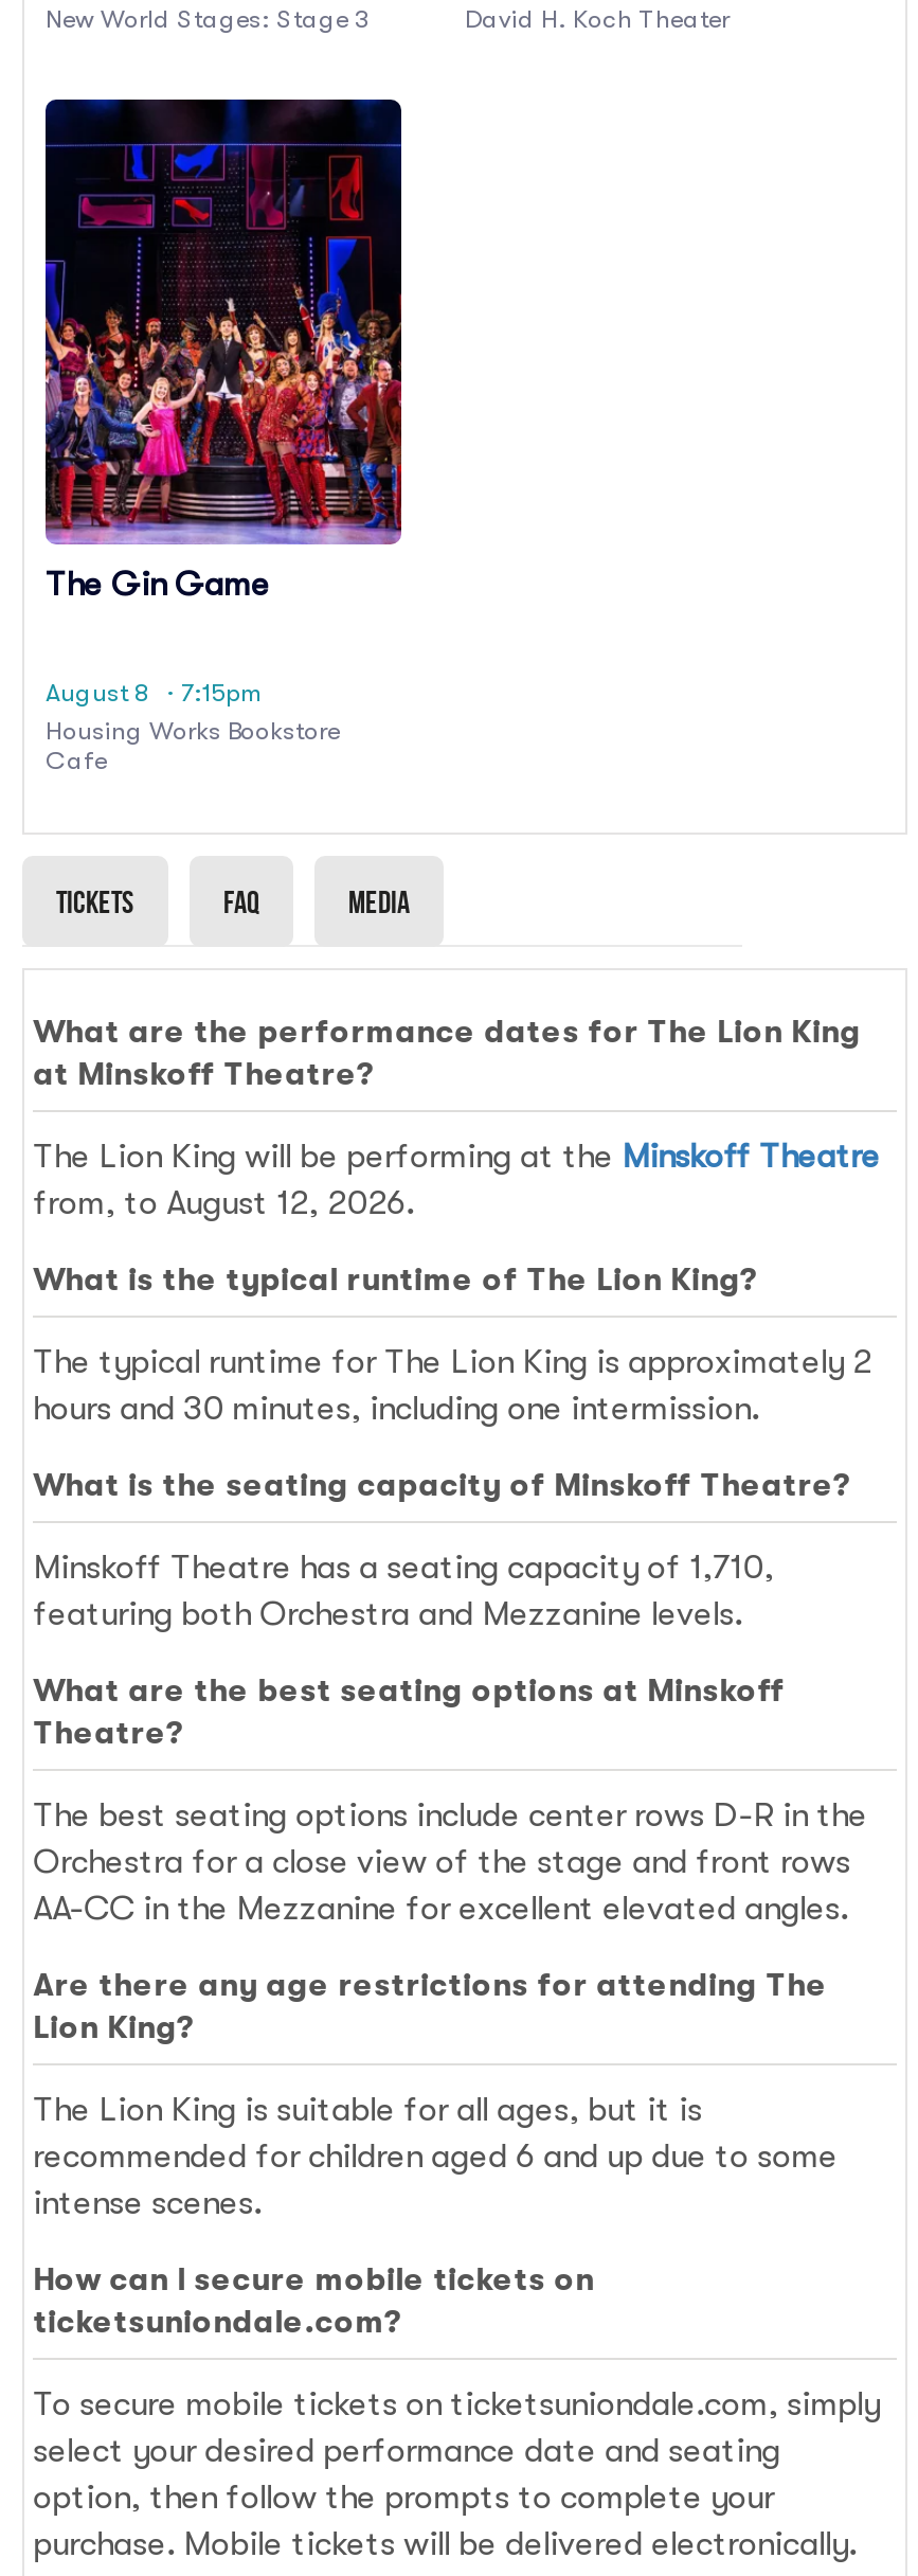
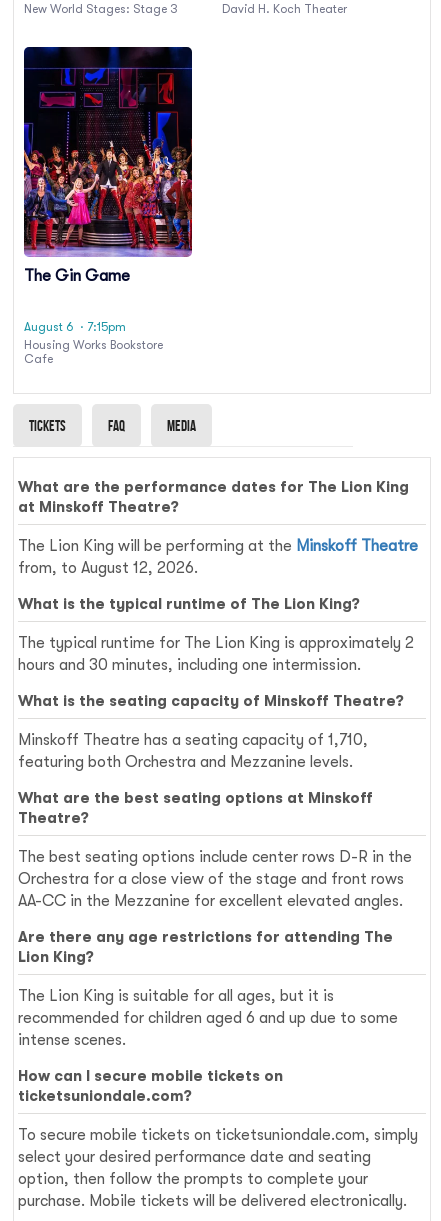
[46,678,264,708] August 8 · 7:15pm -> [24,320,126,334] August 6 · 7:15pm

